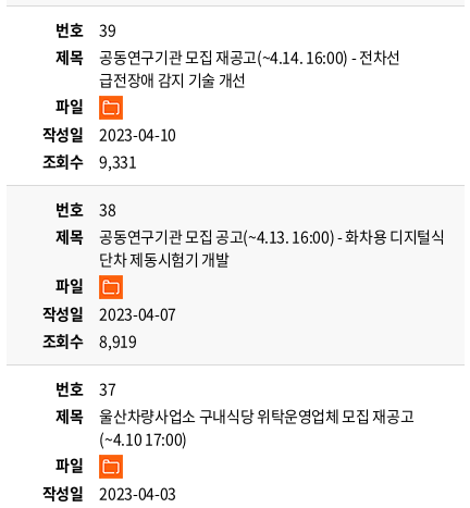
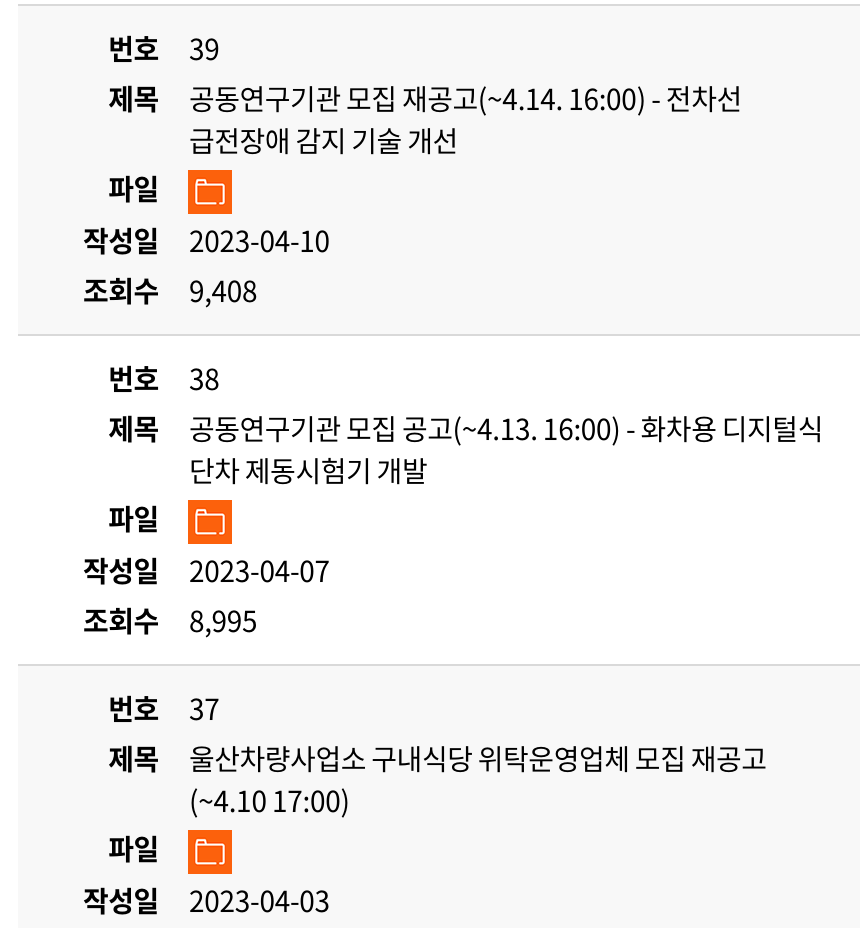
[42,150,137,172] 조회수 9,331 -> [83,270,257,310] 조회수 9,408
[42,330,137,351] 조회수 8,919 -> [83,600,257,640] 조회수 8,995

